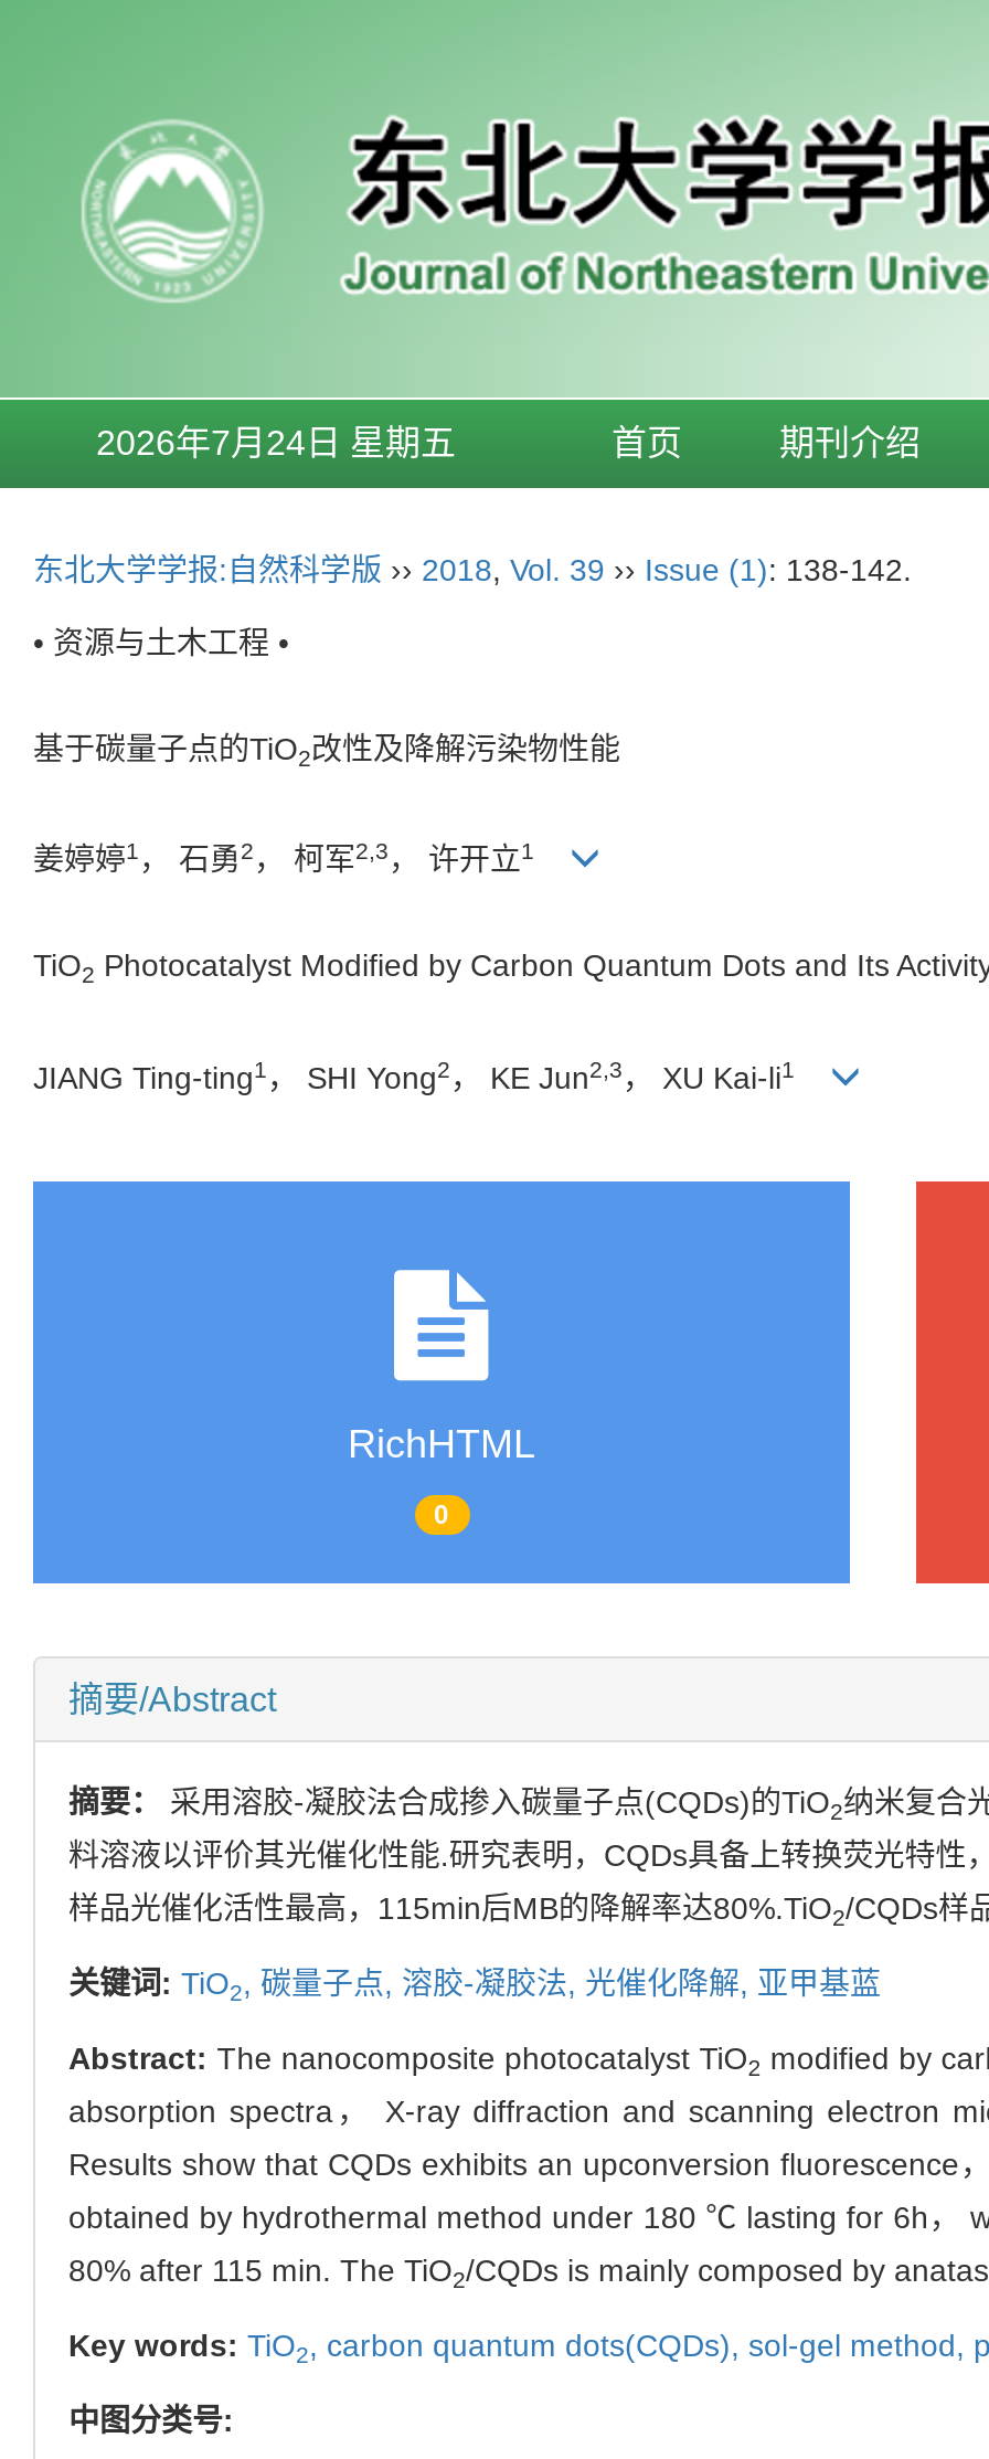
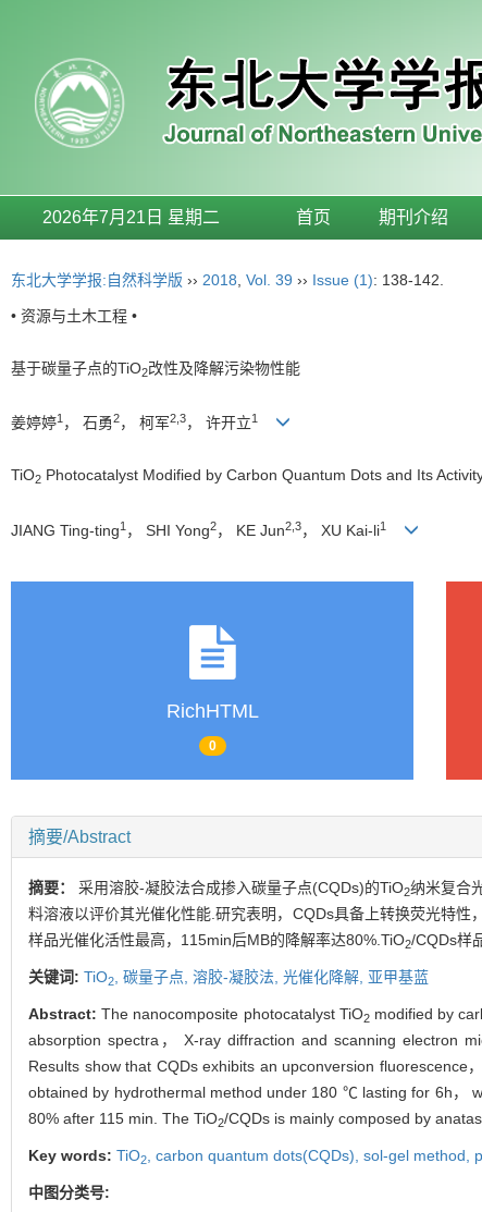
[96,424,456,462] 2026年7月24日 星期五 -> [42,208,219,227] 2026年7月21日 星期二

